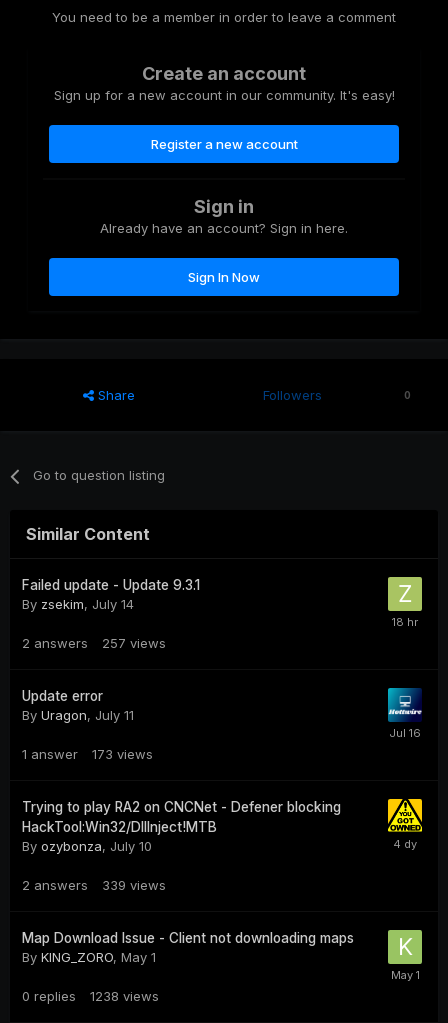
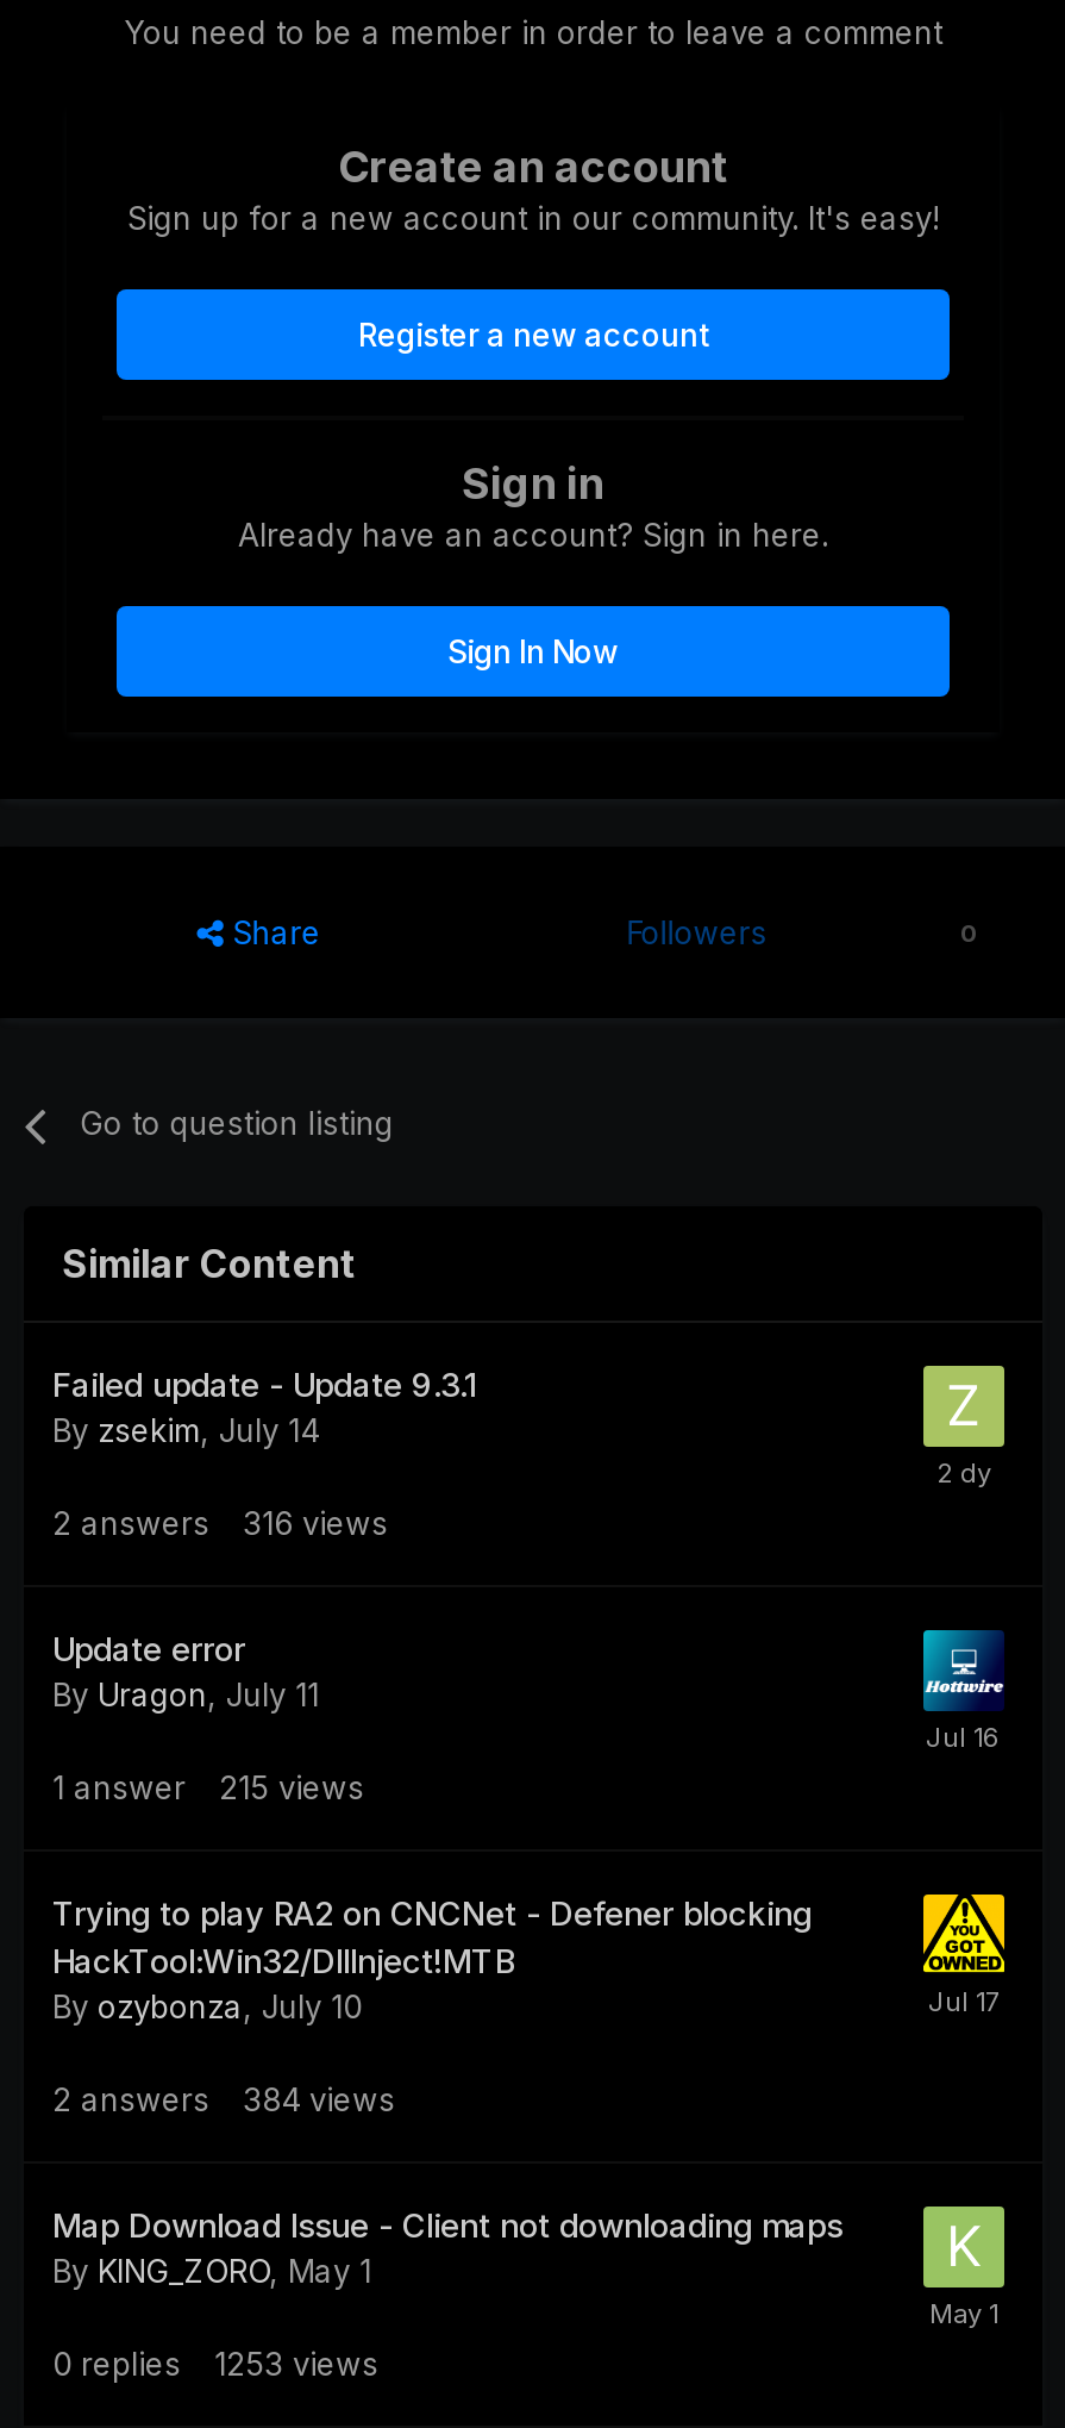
[22,635,166,651] 2 answers 257 views -> [52,1505,388,1543] 2 answers 316 views
[22,746,153,762] 1 answer 173 views -> [52,1769,364,1807] 1 answer 215 views
[22,877,166,893] 2 answers 339 views -> [52,2081,395,2119] 2 answers 384 views
[22,988,159,1004] 0 replies 1238 views -> [52,2346,378,2384] 0 replies 1253 views

